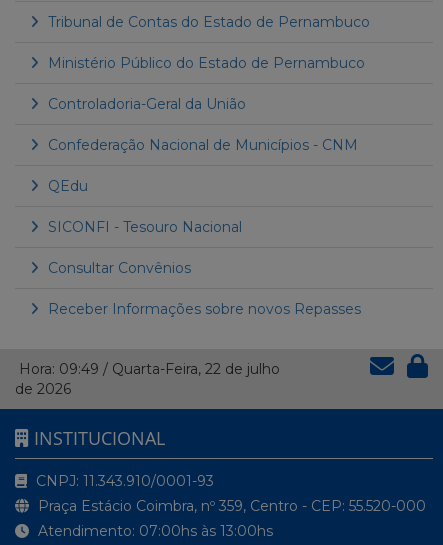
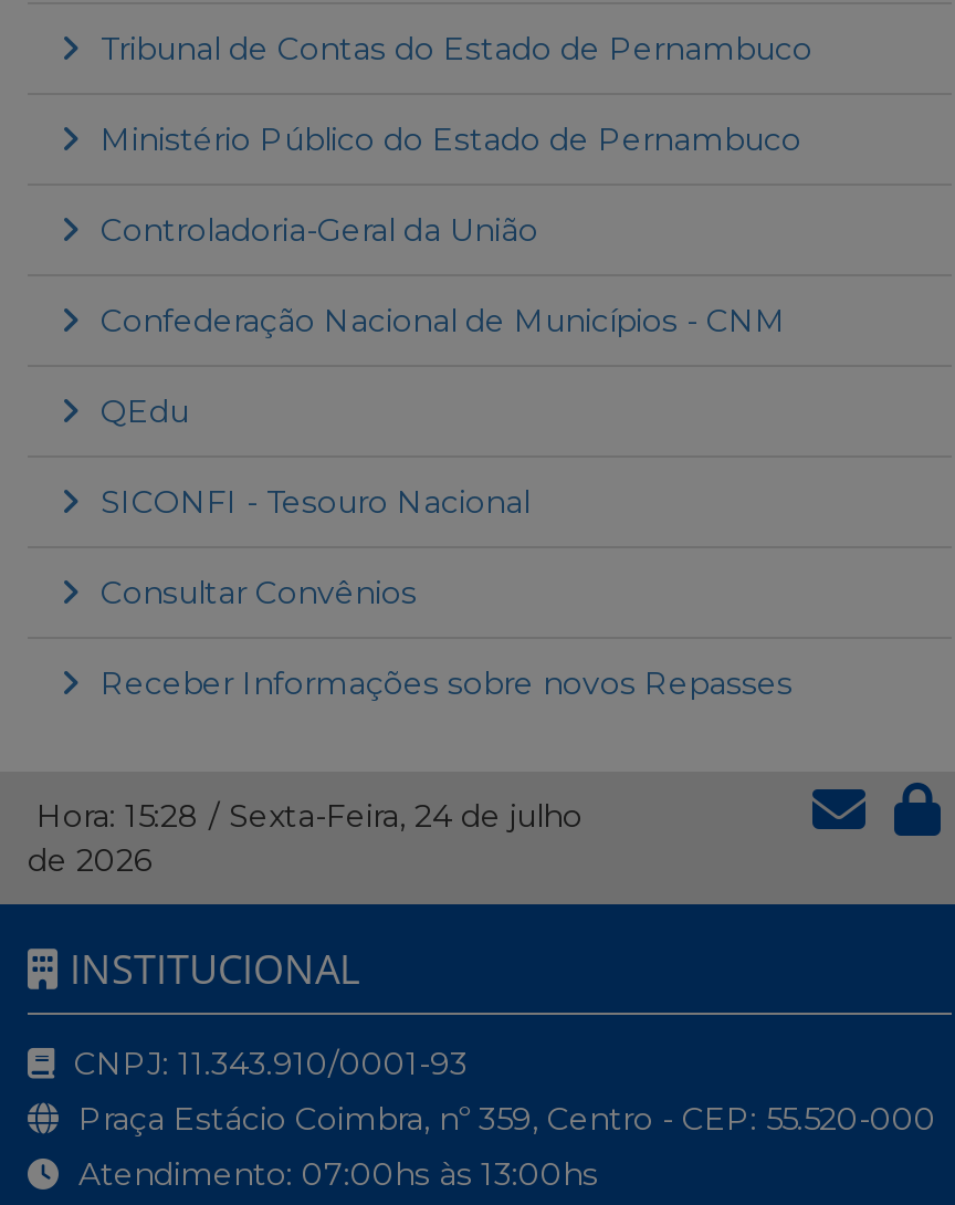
[15,360,280,378] Hora: 09:49 / Quarta-Feira, 22 de julho -> [28,796,583,836] Hora: 15:28 / Sexta-Feira, 24 de julho

